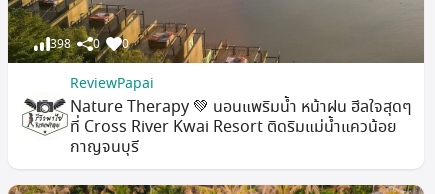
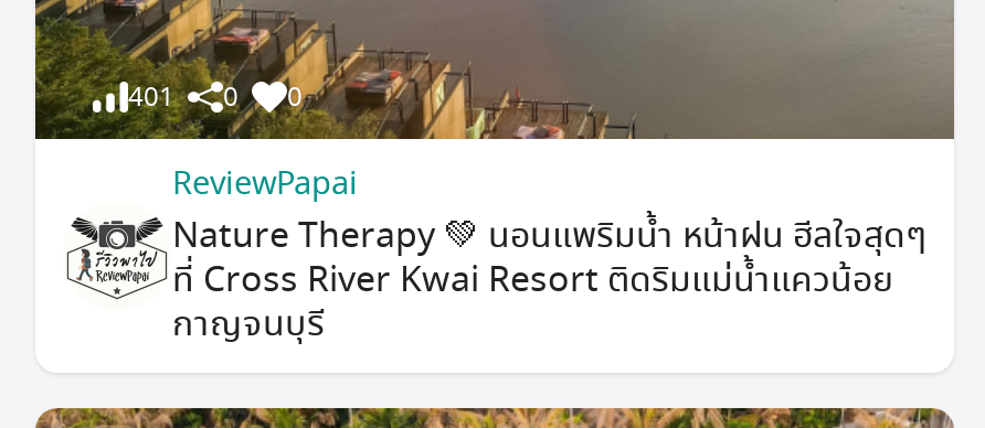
[50,34,129,52] 398 0 0 -> [128,76,303,116] 401 0 0

